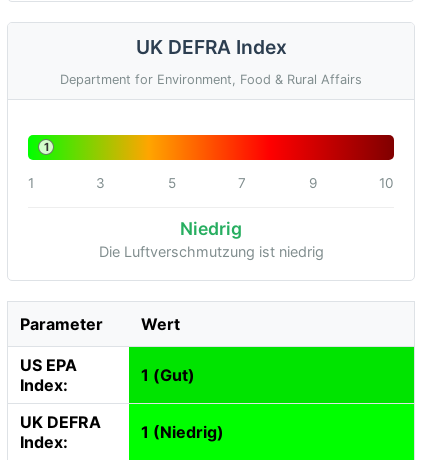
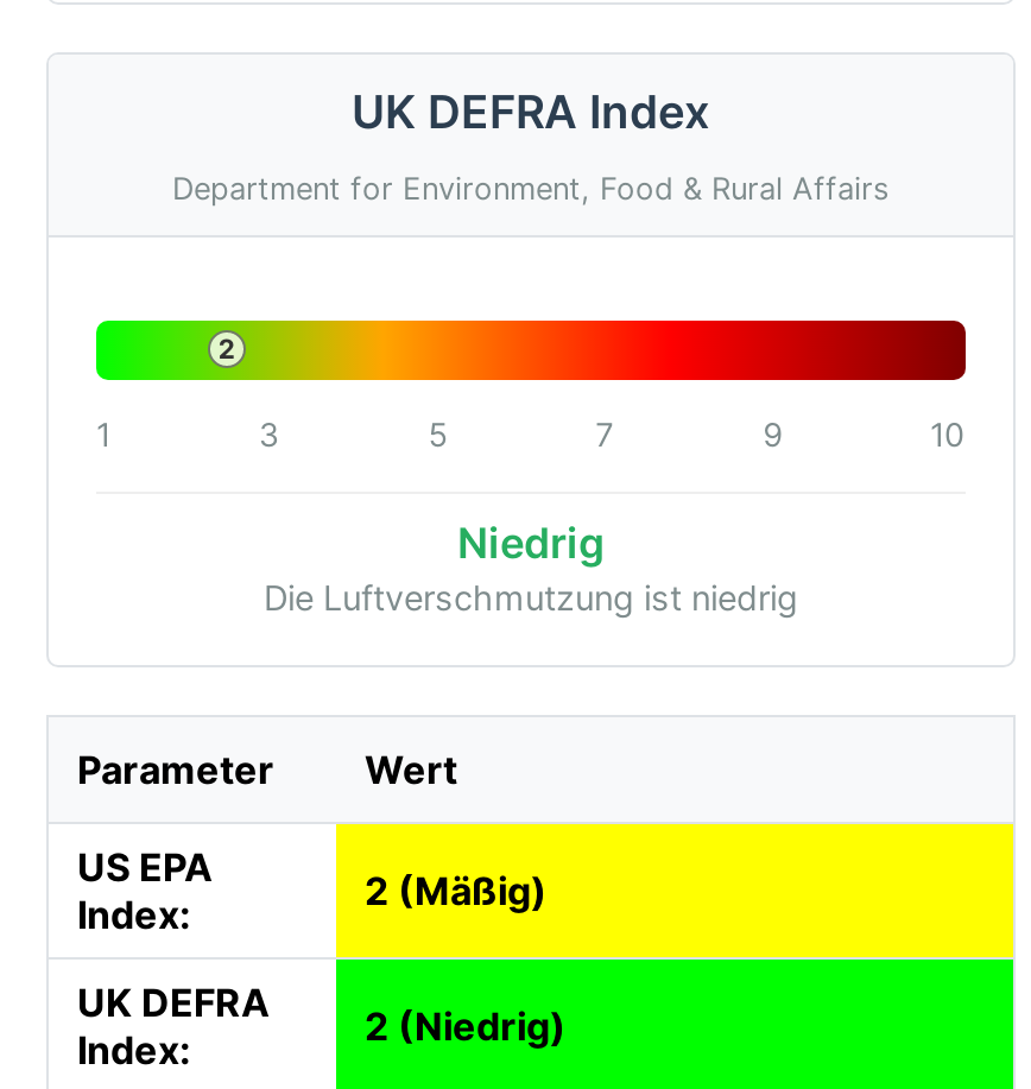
[44,140,49,154] 1 -> [218,333,235,366] 2
[141,365,195,385] 1 (Gut) -> [365,866,548,913] 2 (Mäßig)
[20,412,224,442] UK DEFRA 1 (Niedrig) -> [77,978,567,1049] UK DEFRA 2 (Niedrig)

